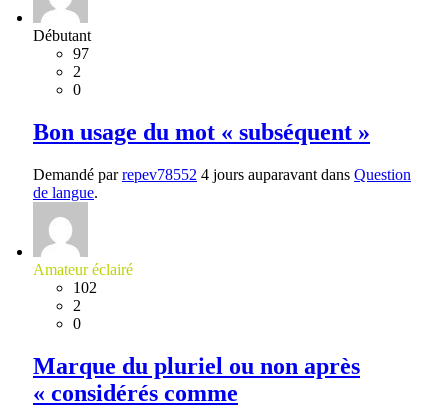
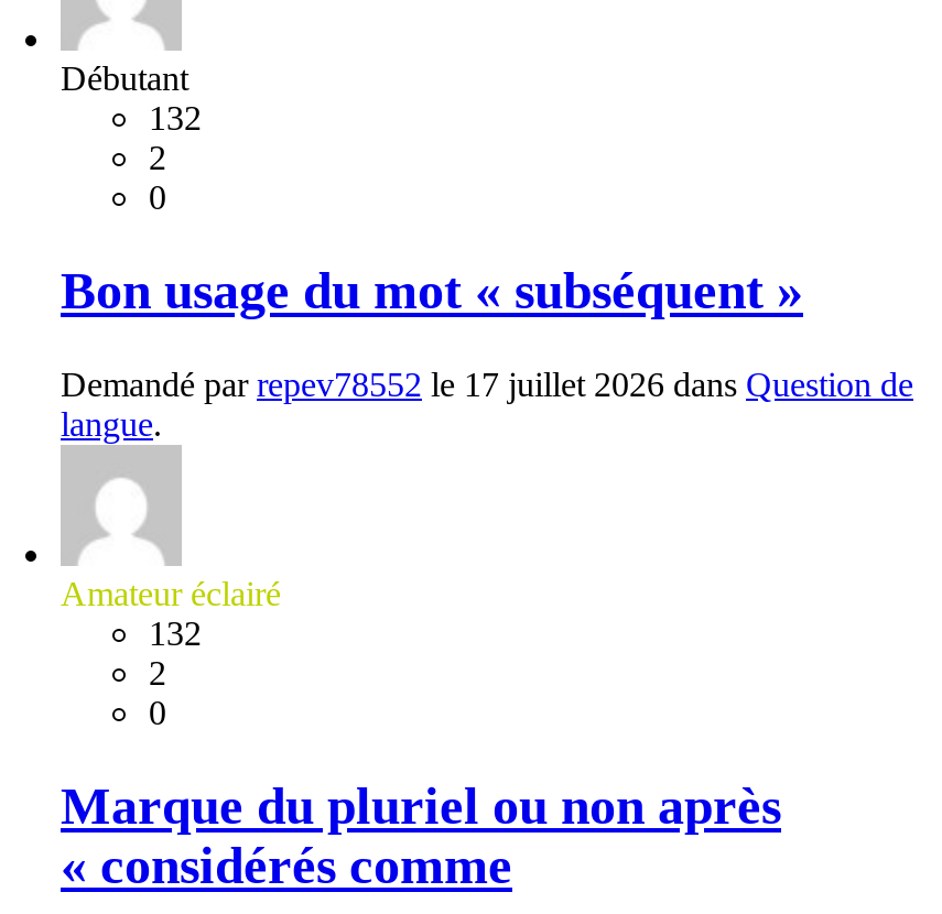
[73,45,89,62] 97 -> [149,100,202,137] 132
[33,166,411,201] Demandé par repev78552 4 jours auparavant dans Question | de langue. -> [61,366,913,443] Demandé par repev78552 le 17 juillet 2026 dans Question de | langue.
[73,279,97,296] 102 -> [149,615,202,652] 132

